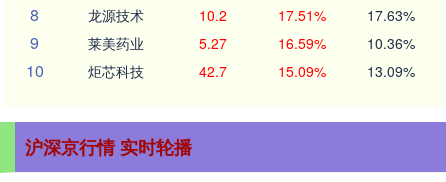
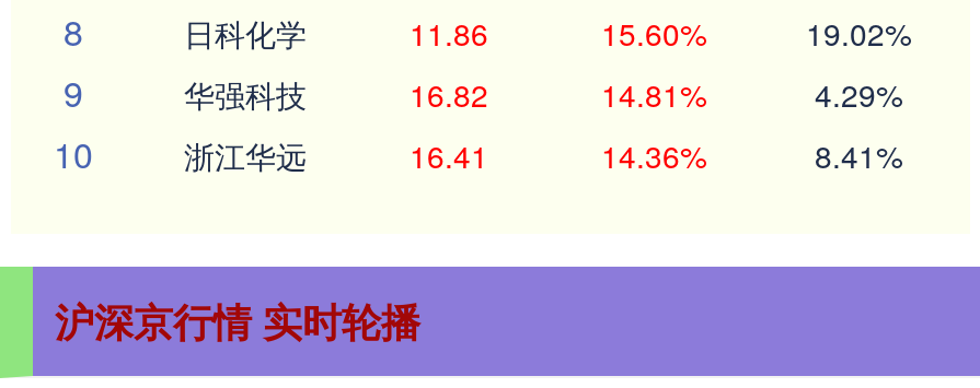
[88,5,414,25] 龙源技术 | 10.2 | 17.51% | 17.63% -> [184,11,911,55] 日科化学 | 11.86 | 15.60% | 19.02%
[88,33,414,53] 莱美药业 | 5.27 | 16.59% | 10.36% -> [184,72,902,116] 华强科技 | 16.82 | 14.81% | 4.29%
[88,61,414,81] 炬芯科技 | 42.7 | 15.09% | 13.09% -> [184,133,902,177] 浙江华远 | 16.41 | 14.36% | 8.41%

